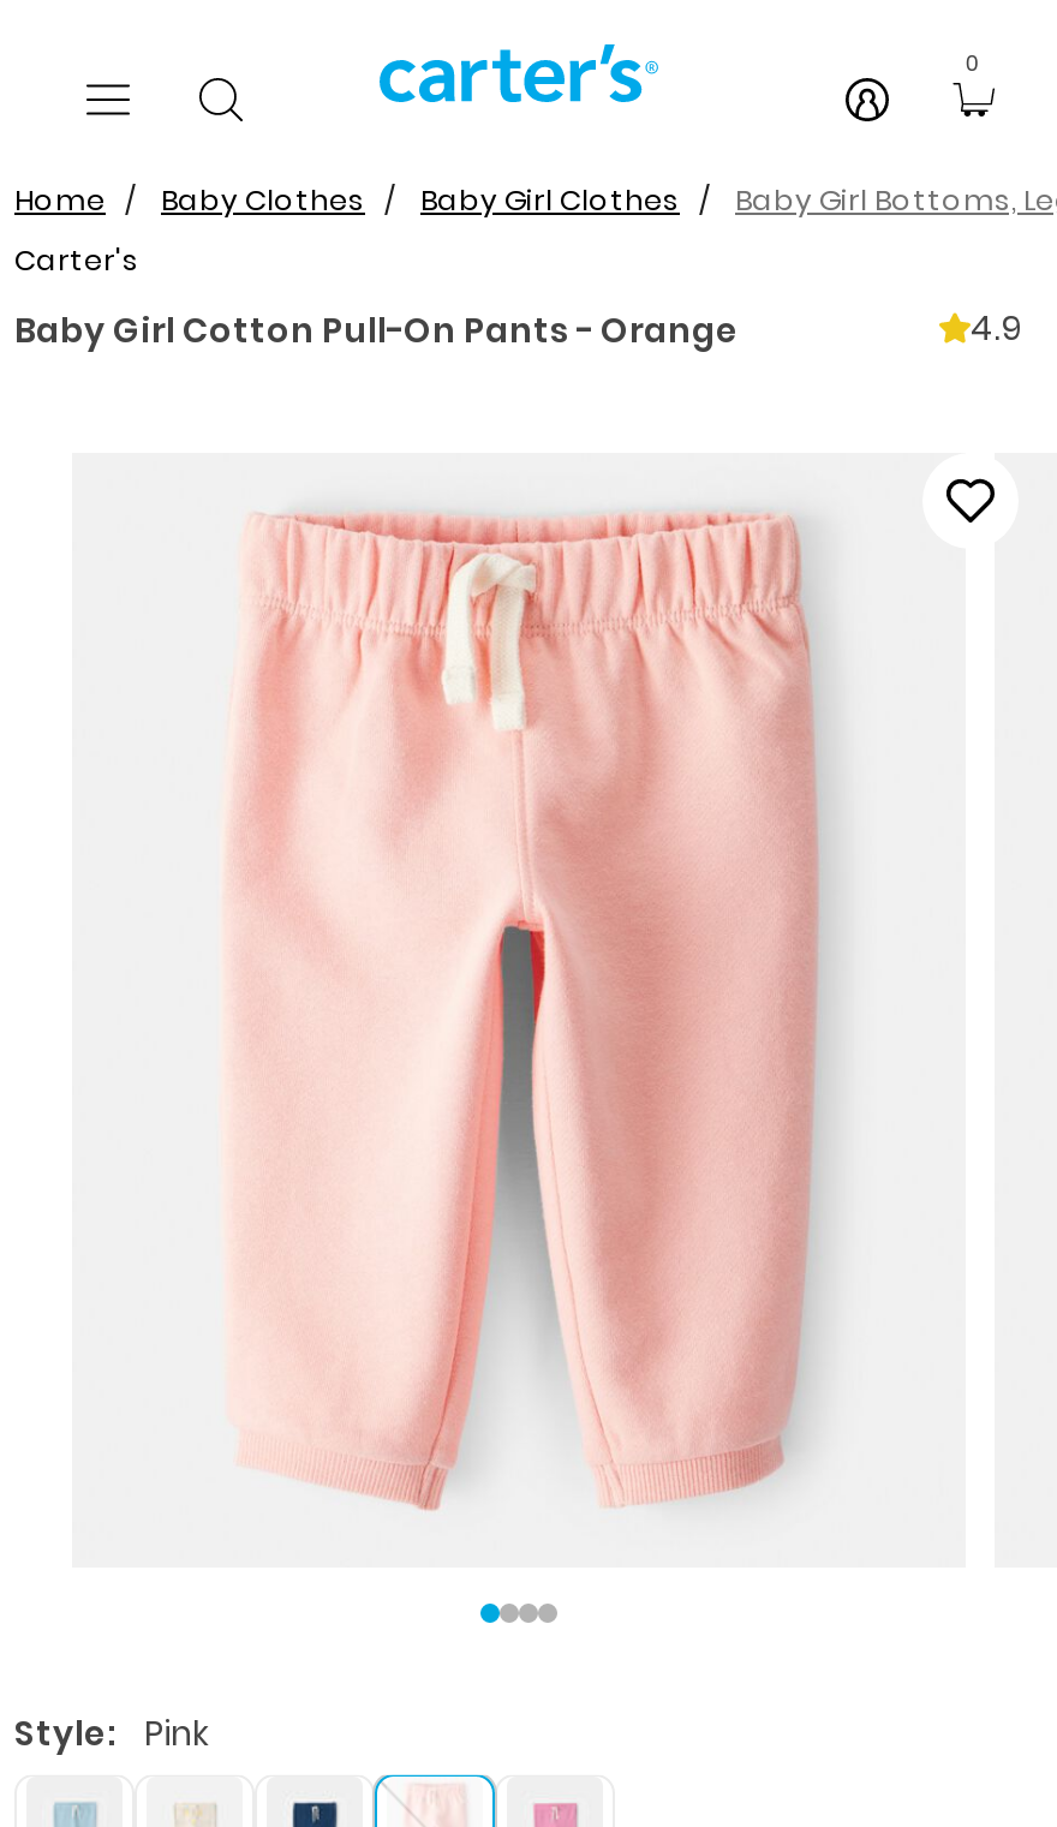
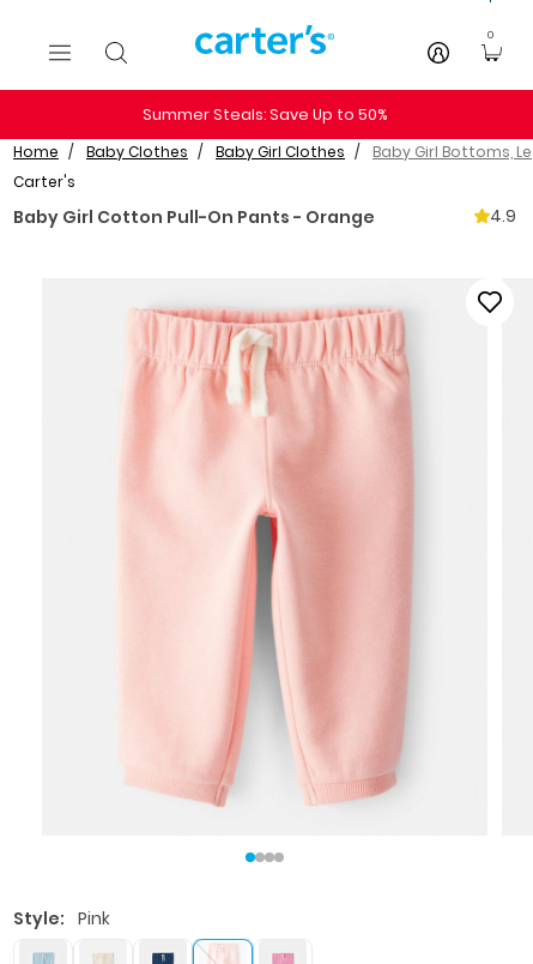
none -> [143,104,387,124] Summer Steals: Save Up to 50%

